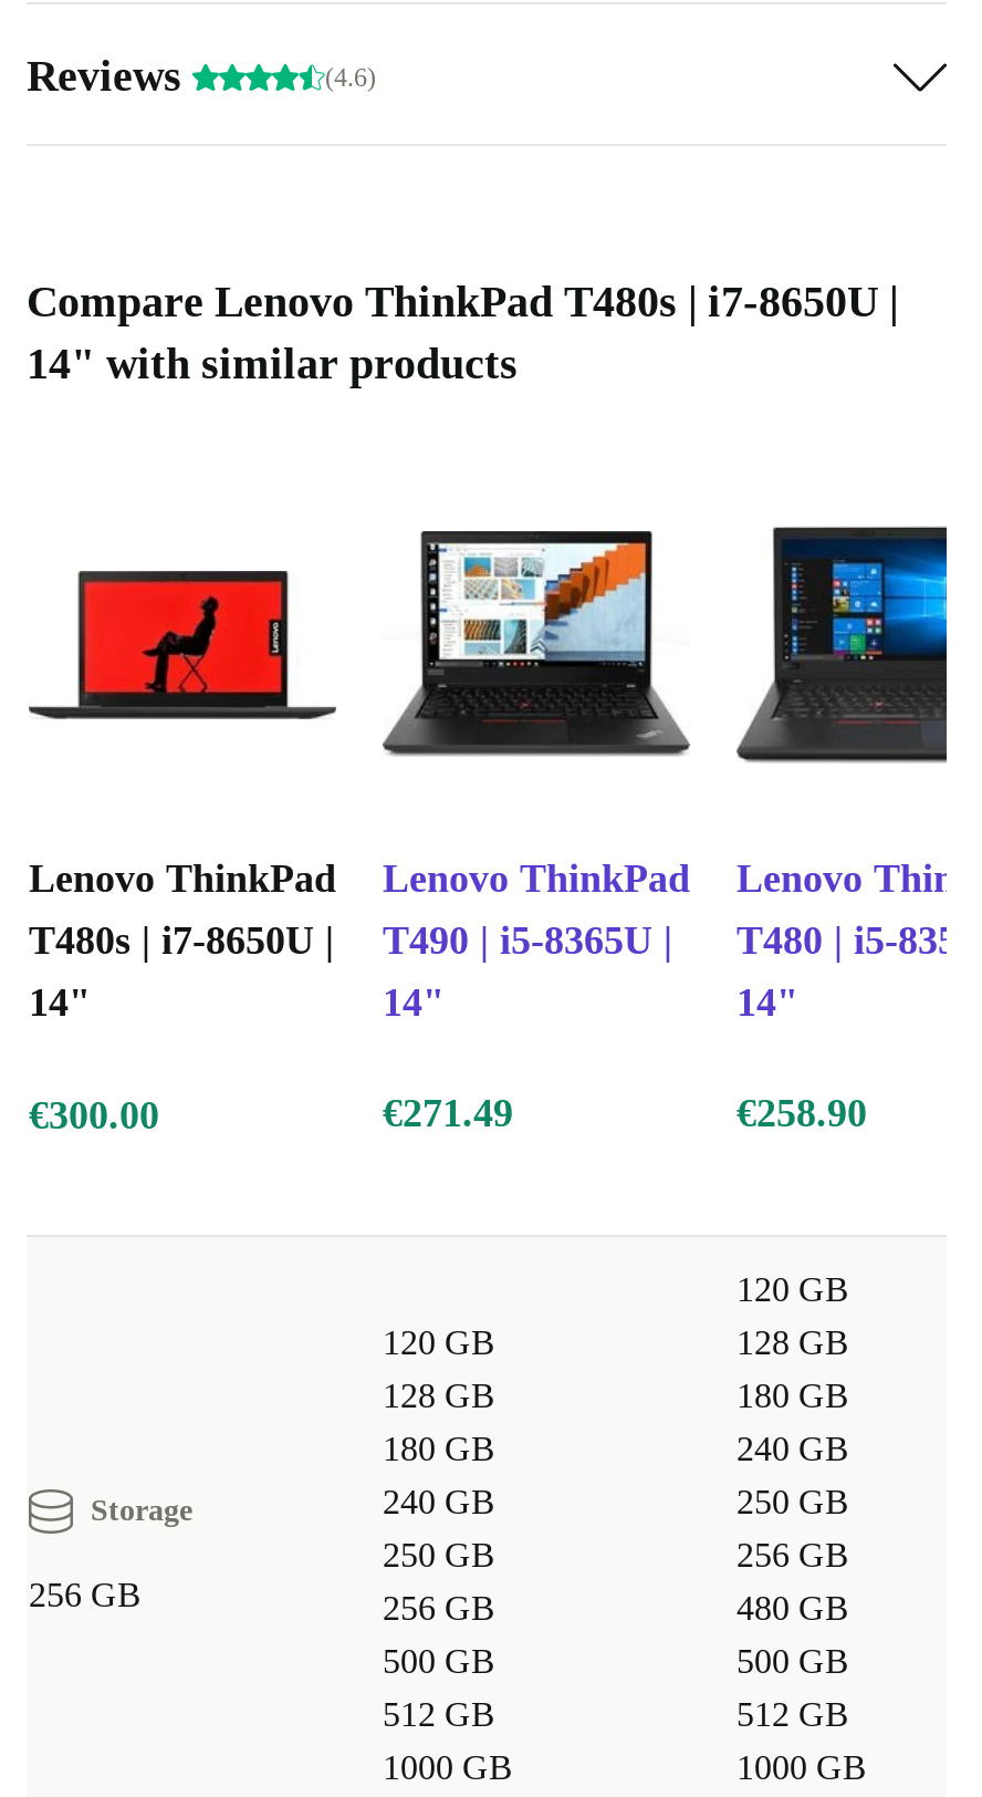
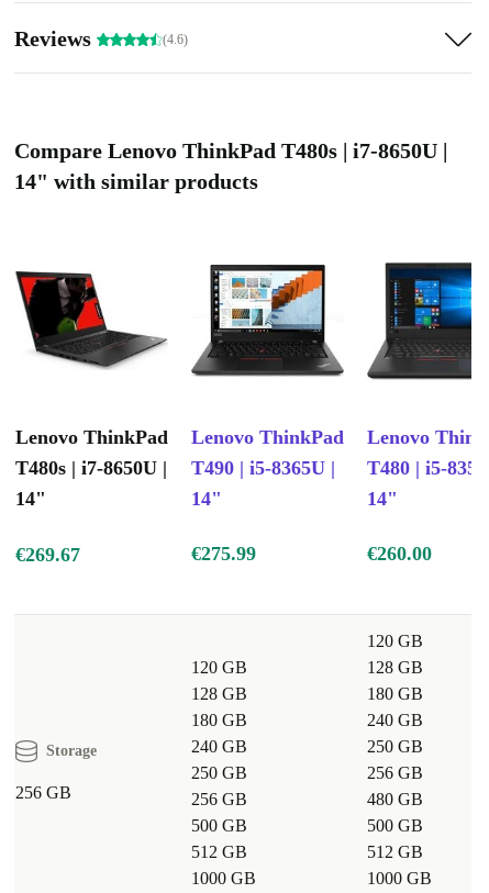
[27,544,338,741] [image] -> [14,270,167,370] [image]
[29,1094,159,1138] €300.00 -> [15,544,80,566] €269.67
[383,1091,513,1136] €271.49 -> [191,543,256,565] €275.99
[736,1091,867,1136] €258.90 -> [367,543,432,565] €260.00

